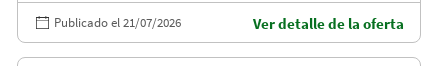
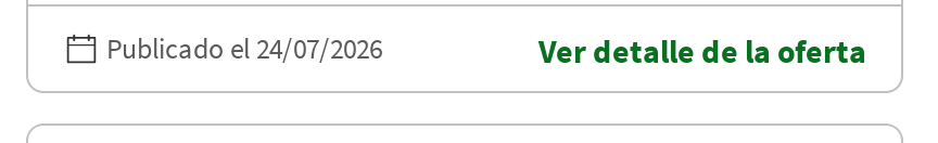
[54,14,181,31] Publicado el 21/07/2026 -> [106,29,382,66] Publicado el 24/07/2026

